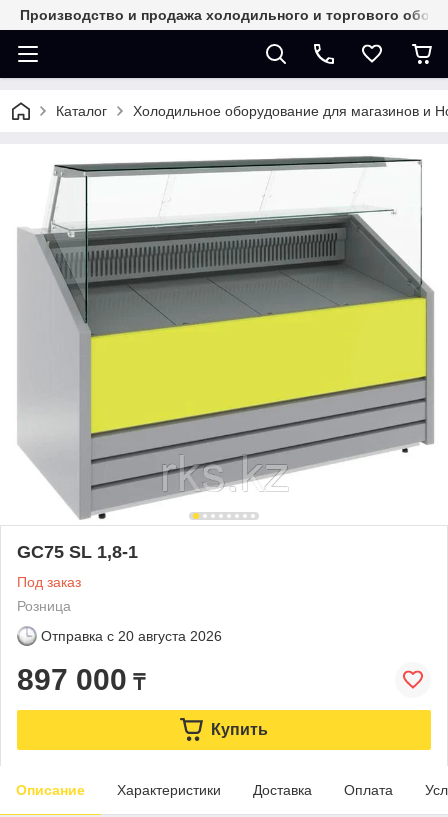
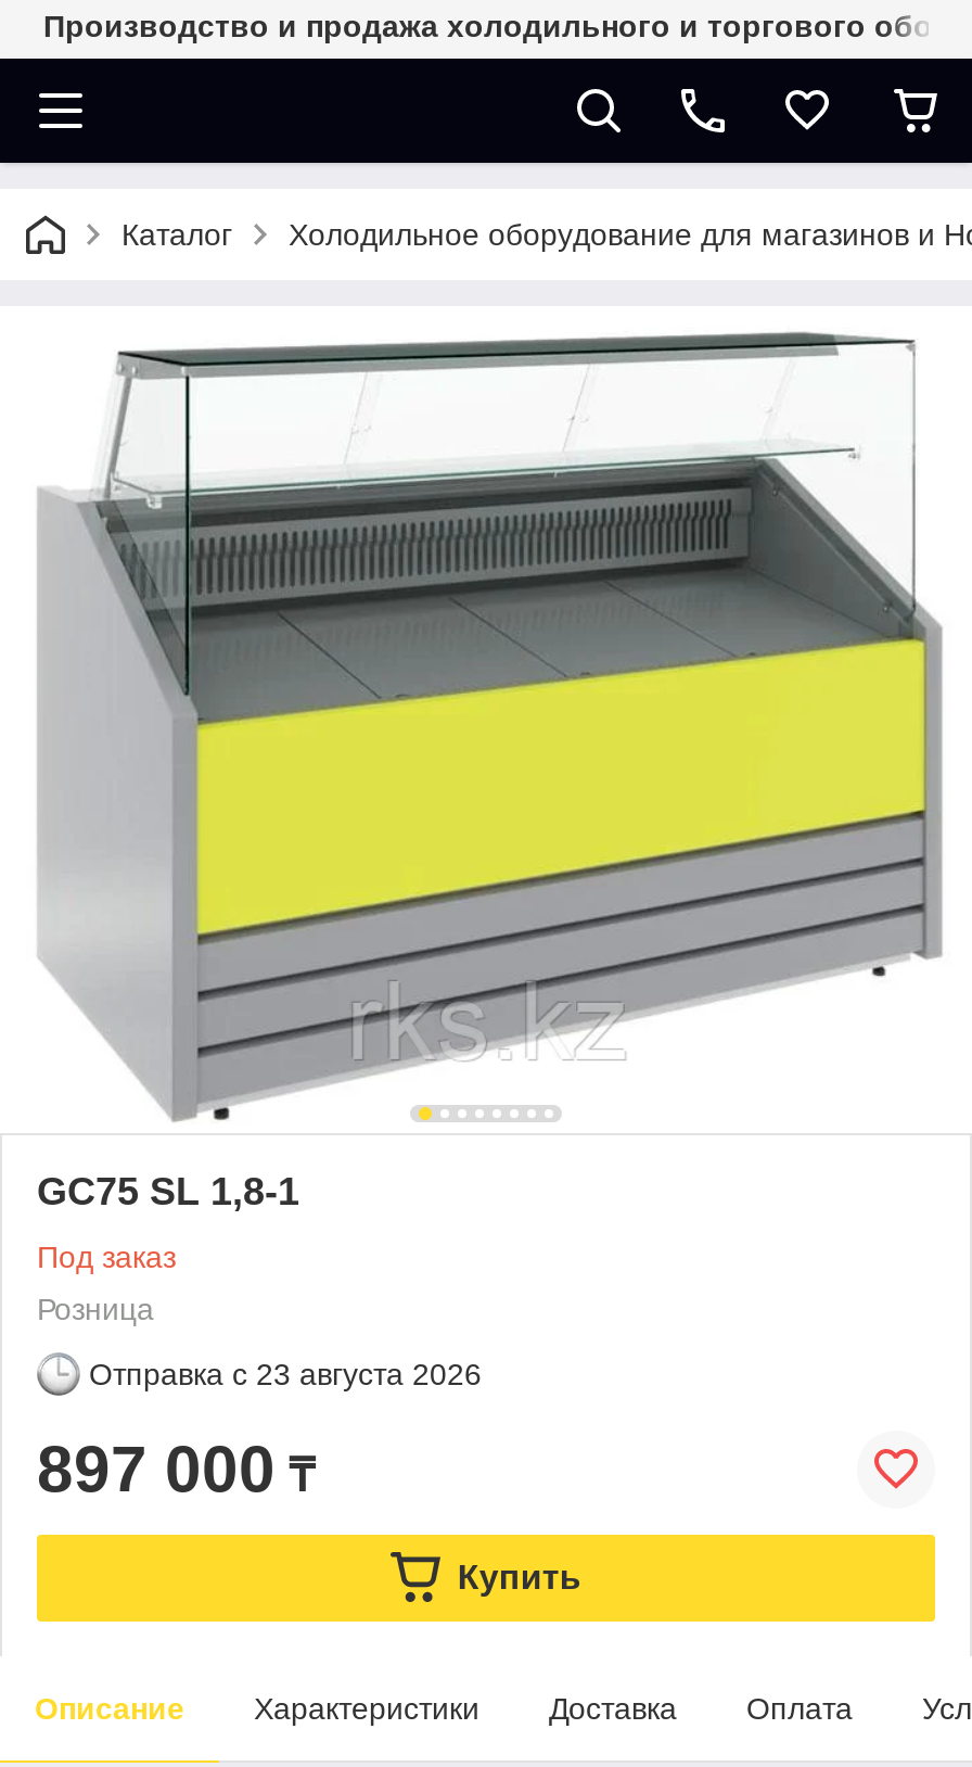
[41,628,222,644] Отправка с 20 августа 2026 -> [89,1356,482,1391] Отправка с 23 августа 2026

